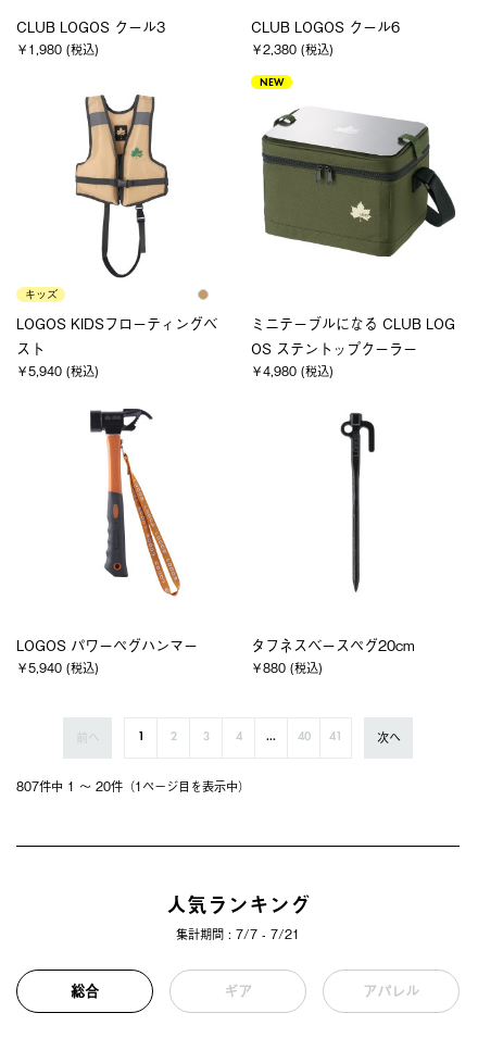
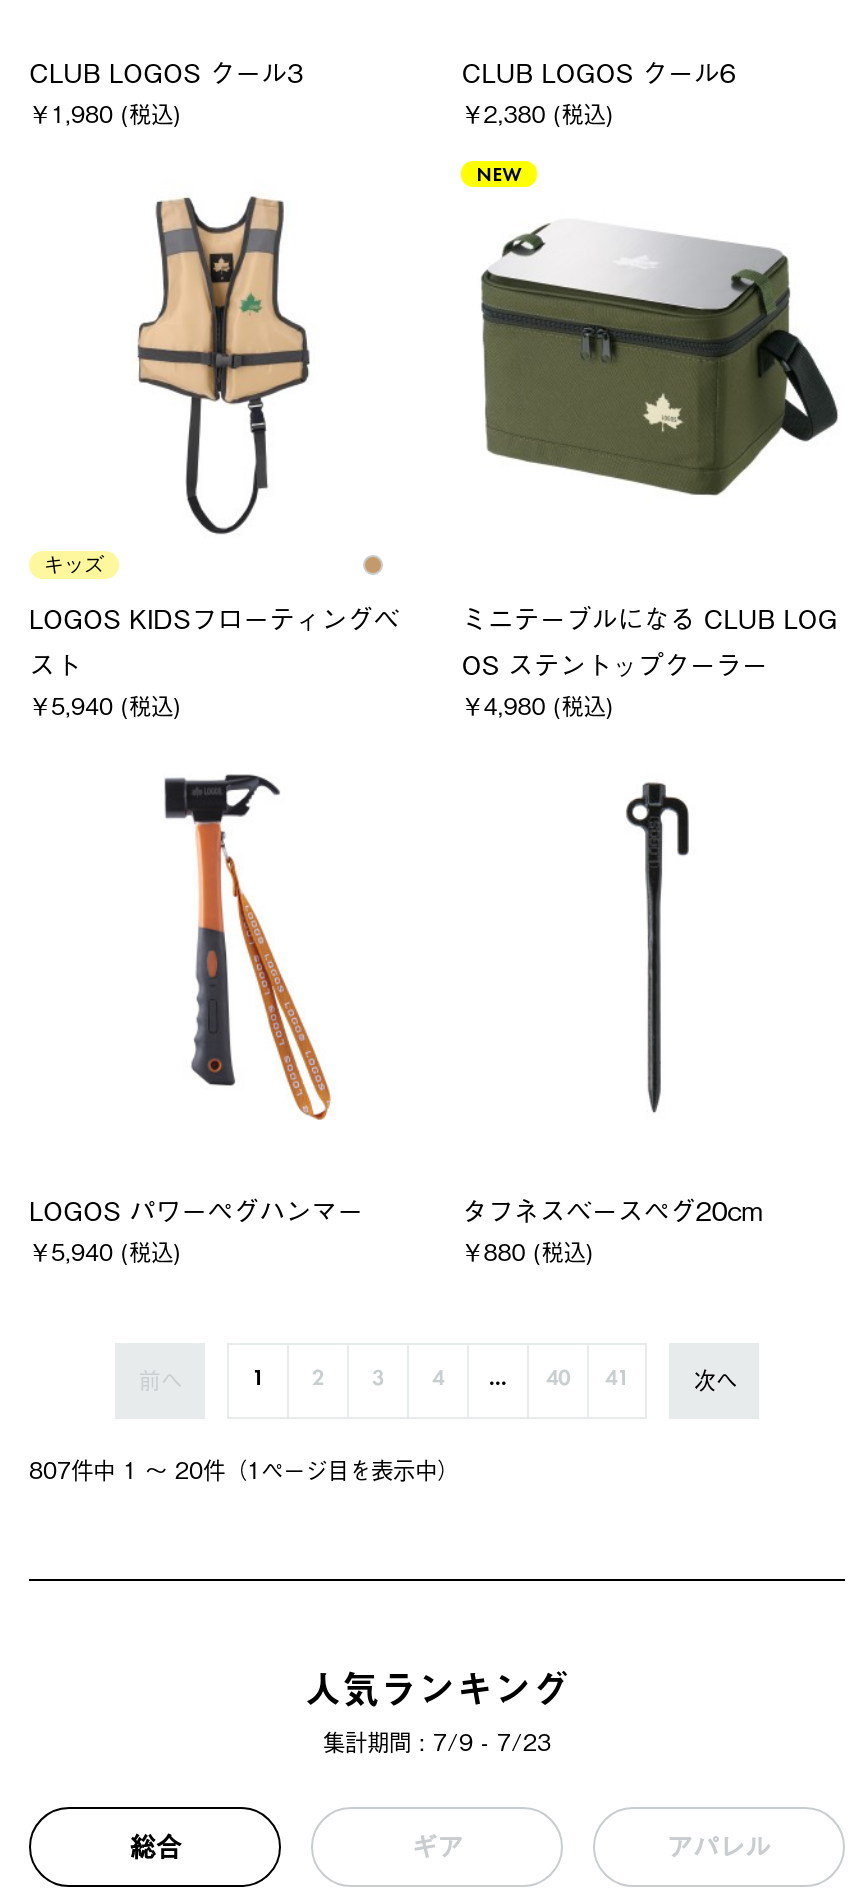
[176,925,300,942] 集計期間 : 7/7 - 7/21 -> [323,1725,551,1757] 集計期間 : 7/9 - 7/23

